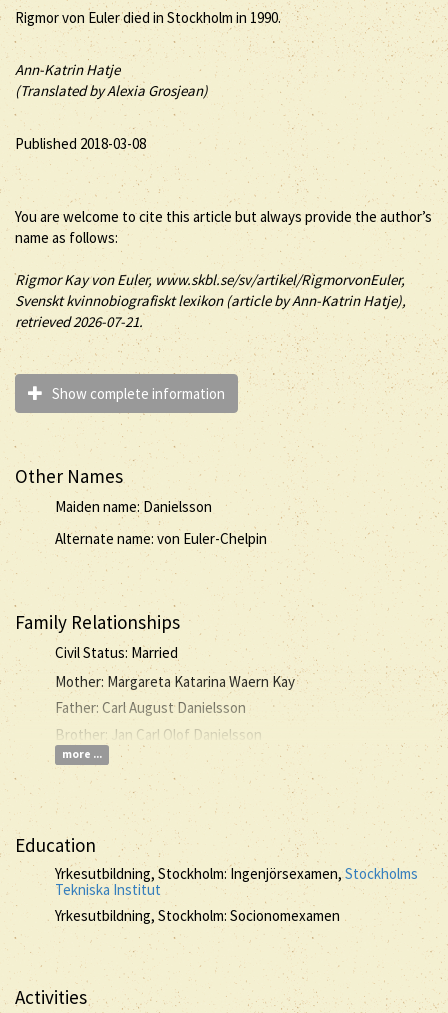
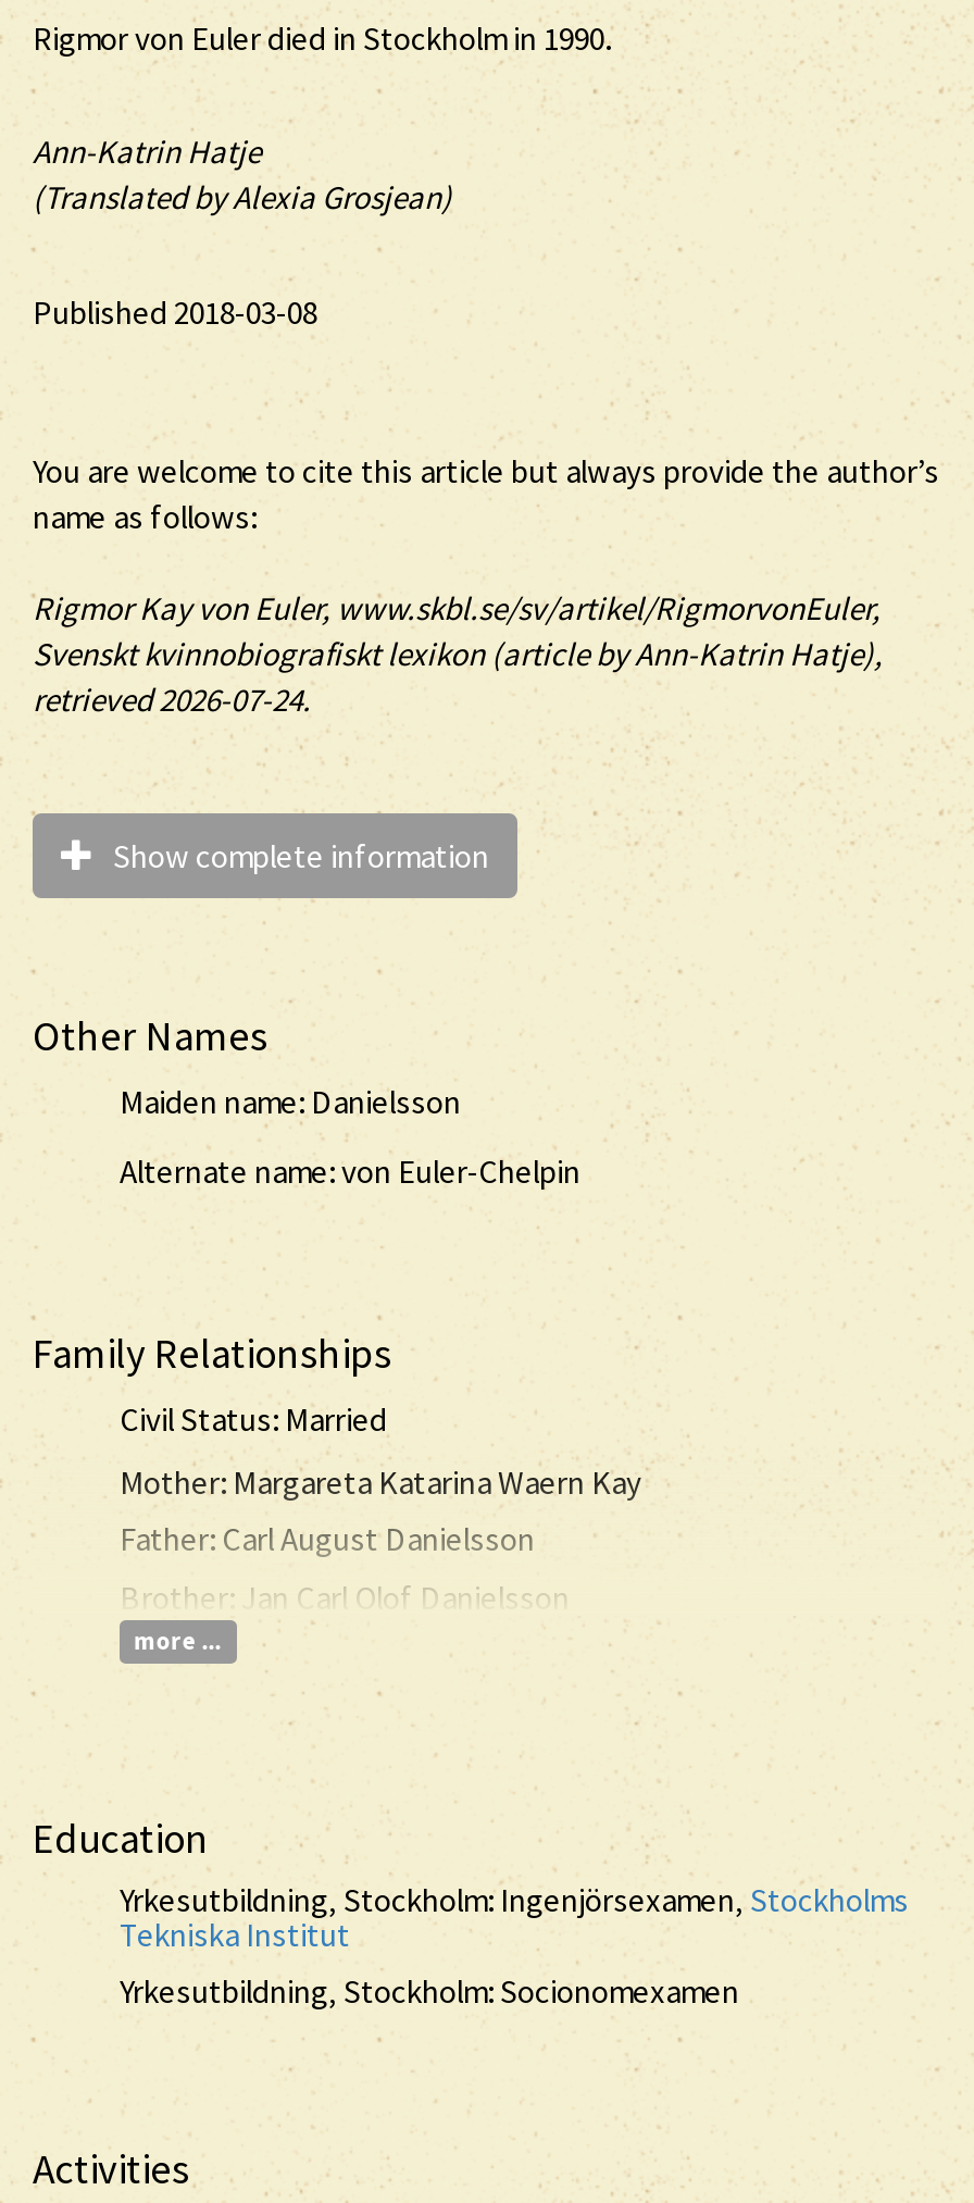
[15,312,143,331] retrieved 2026-07-21. -> [33,679,311,720] retrieved 2026-07-24.

